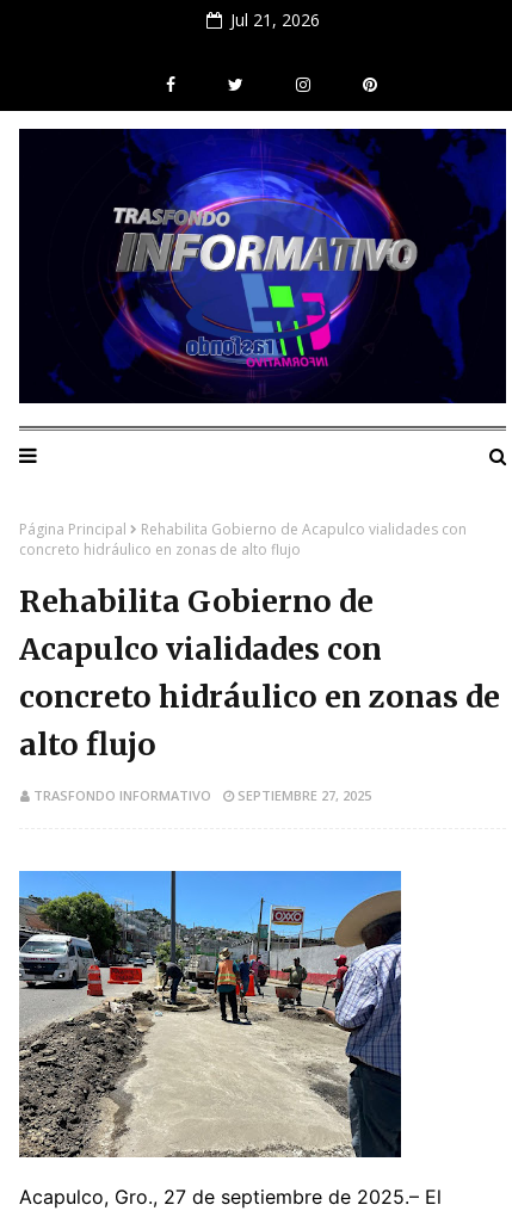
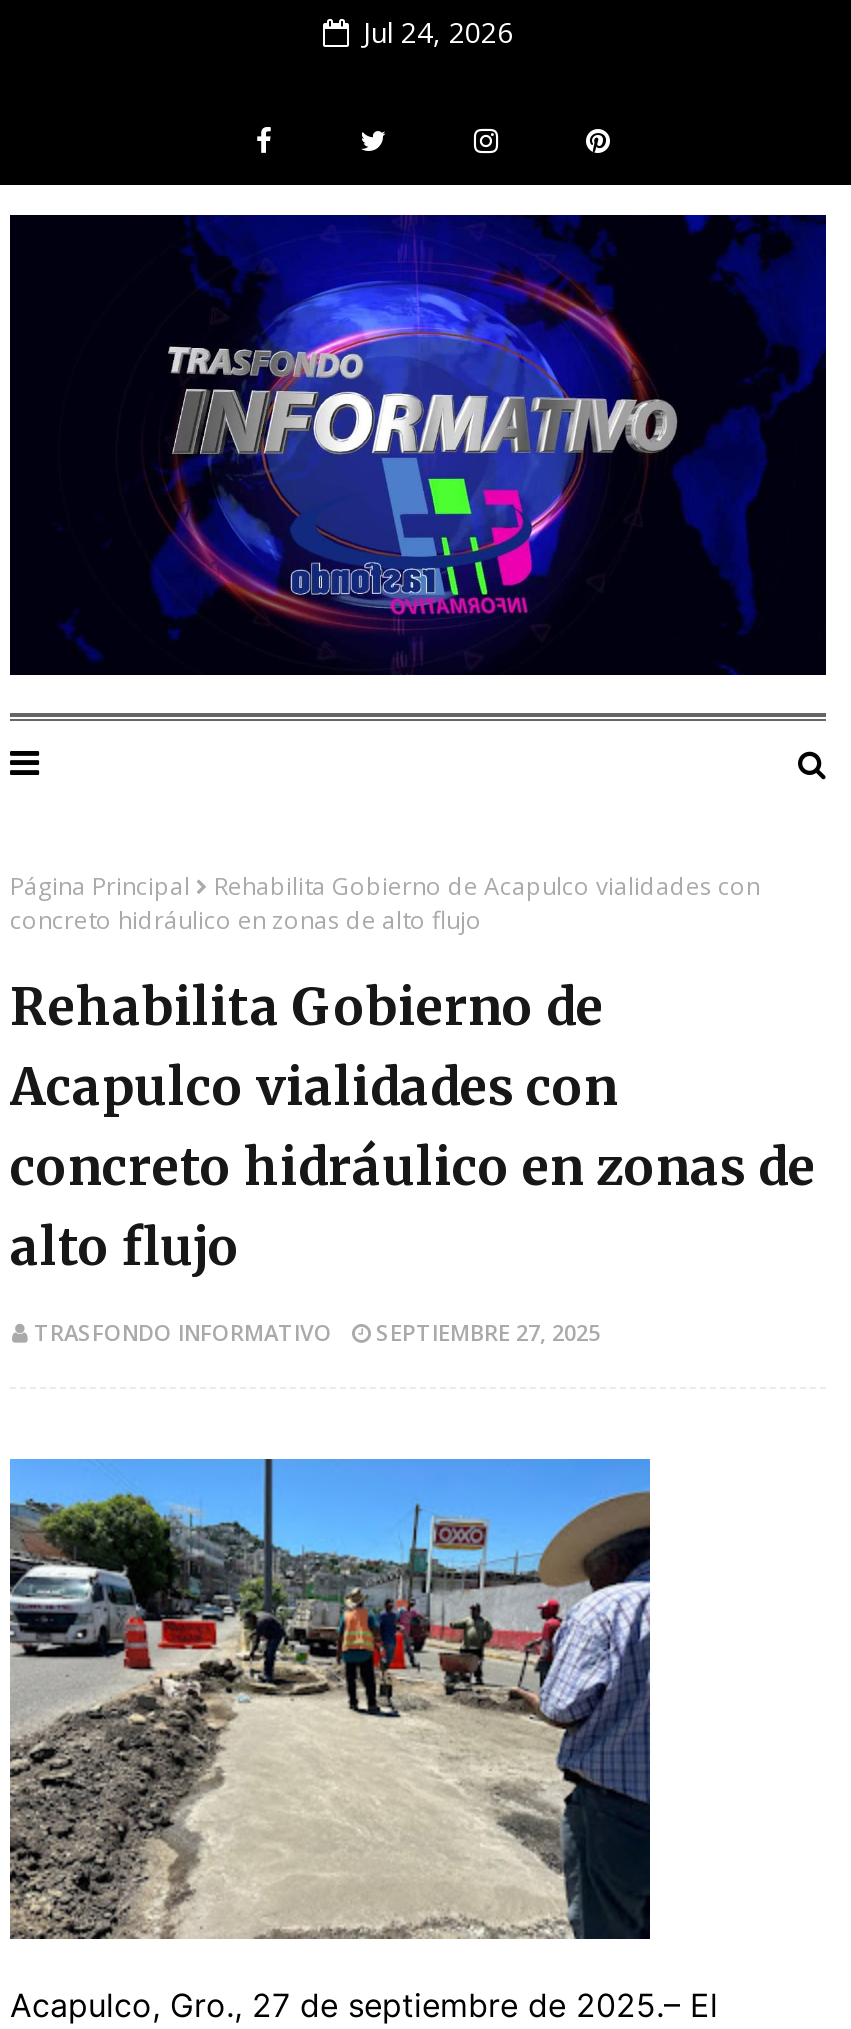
[230,8,319,31] Jul 21, 2026 -> [363,13,513,51] Jul 24, 2026

